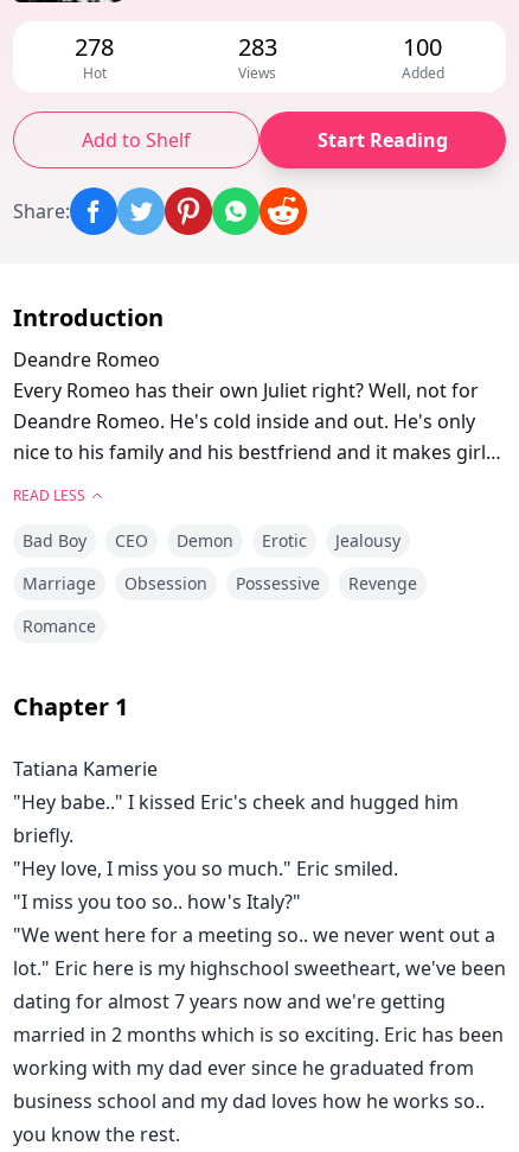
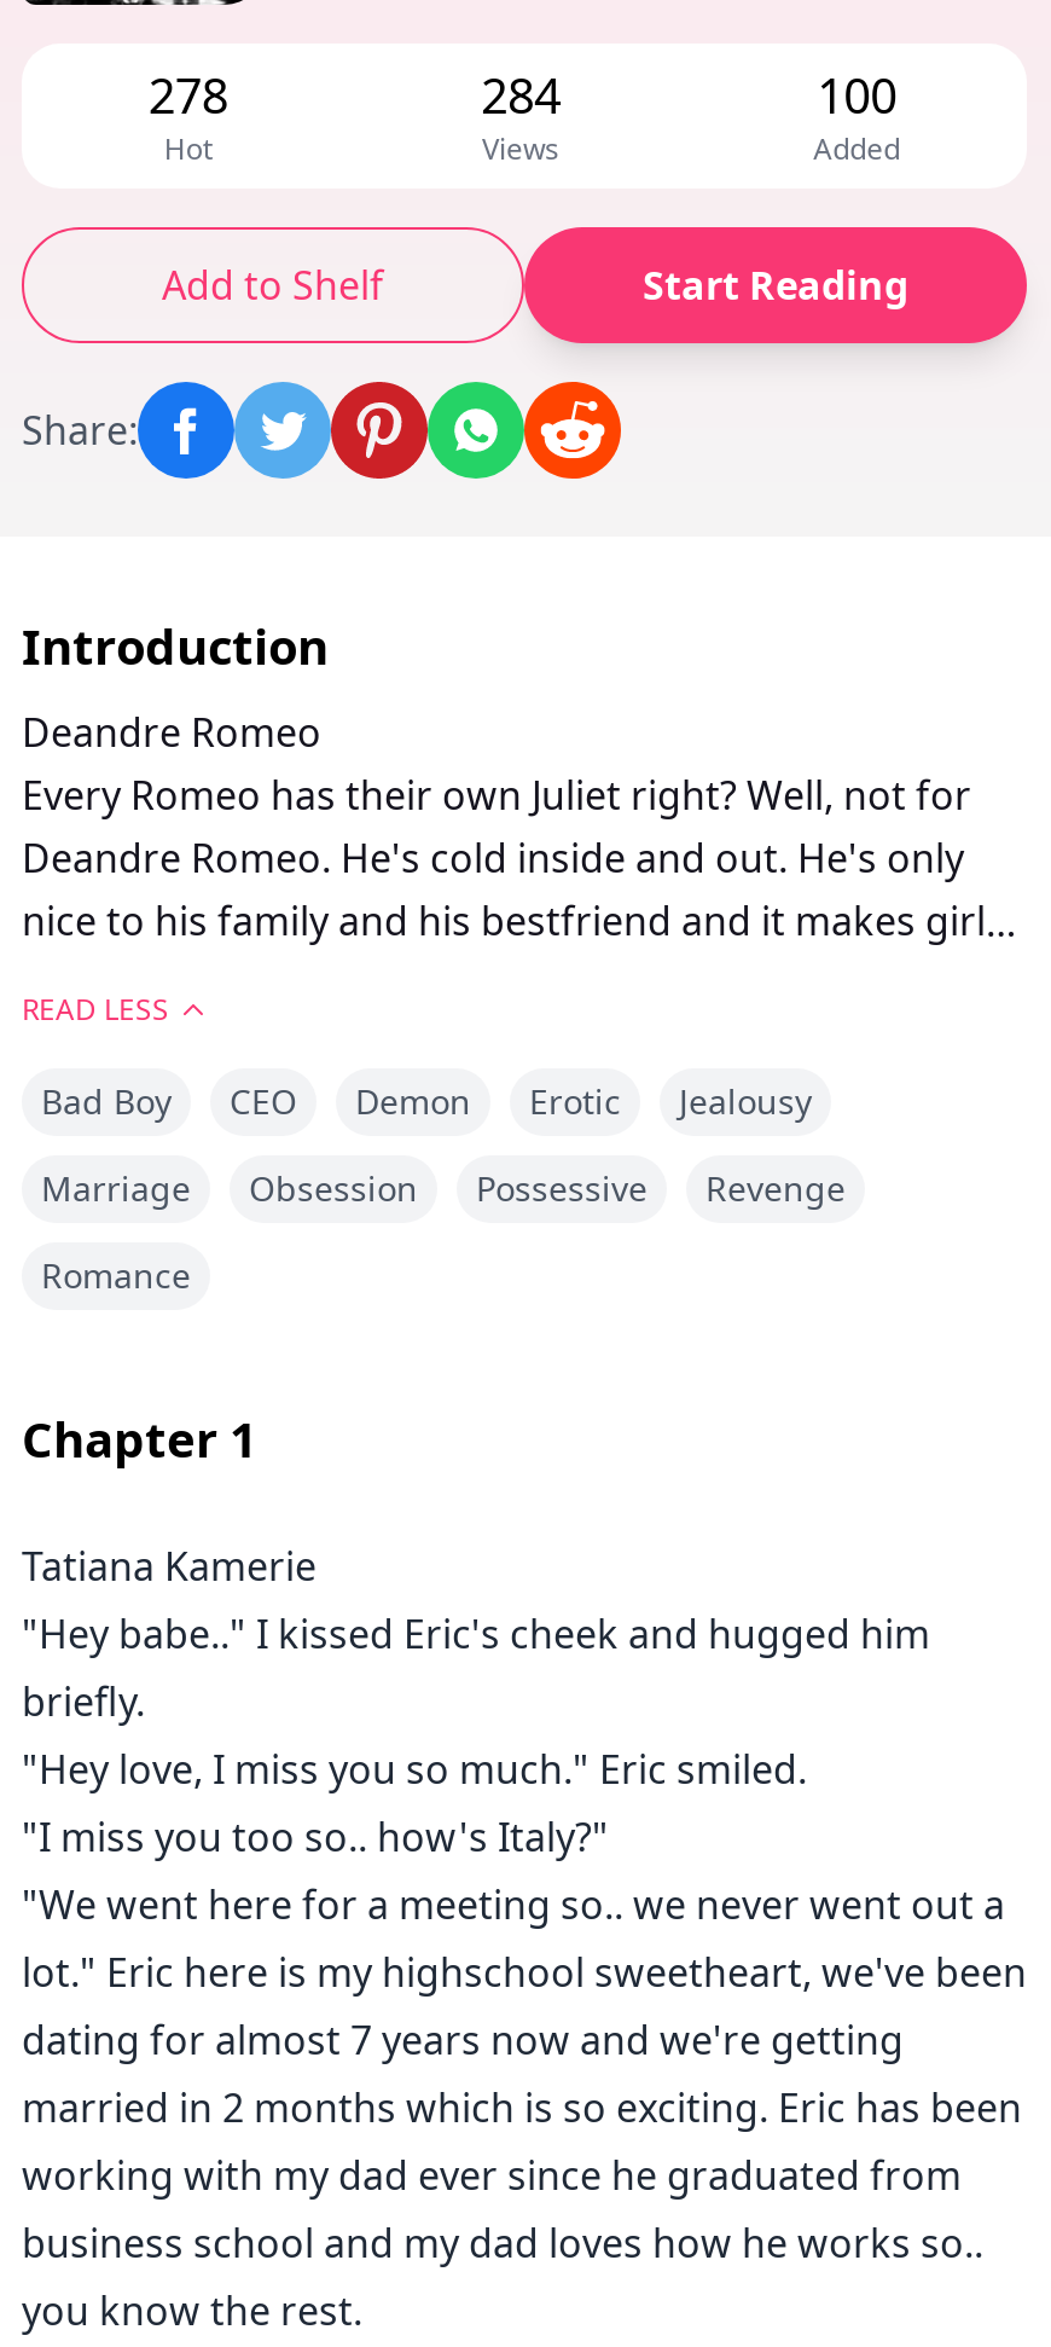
[238,31,277,63] 283 -> [481,64,561,129] 284

